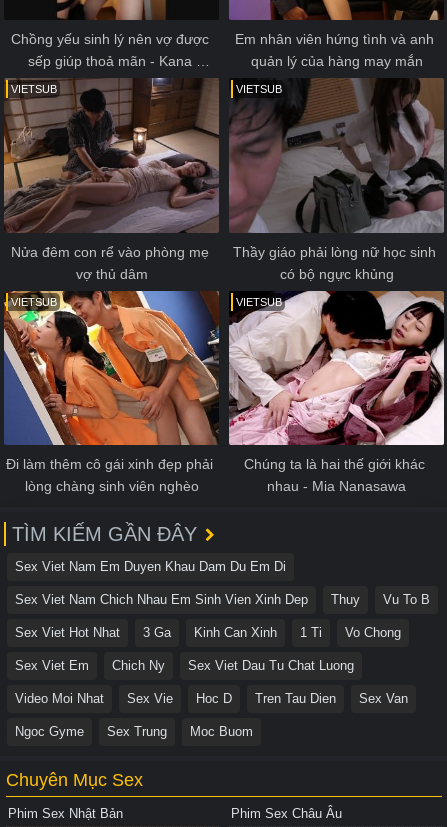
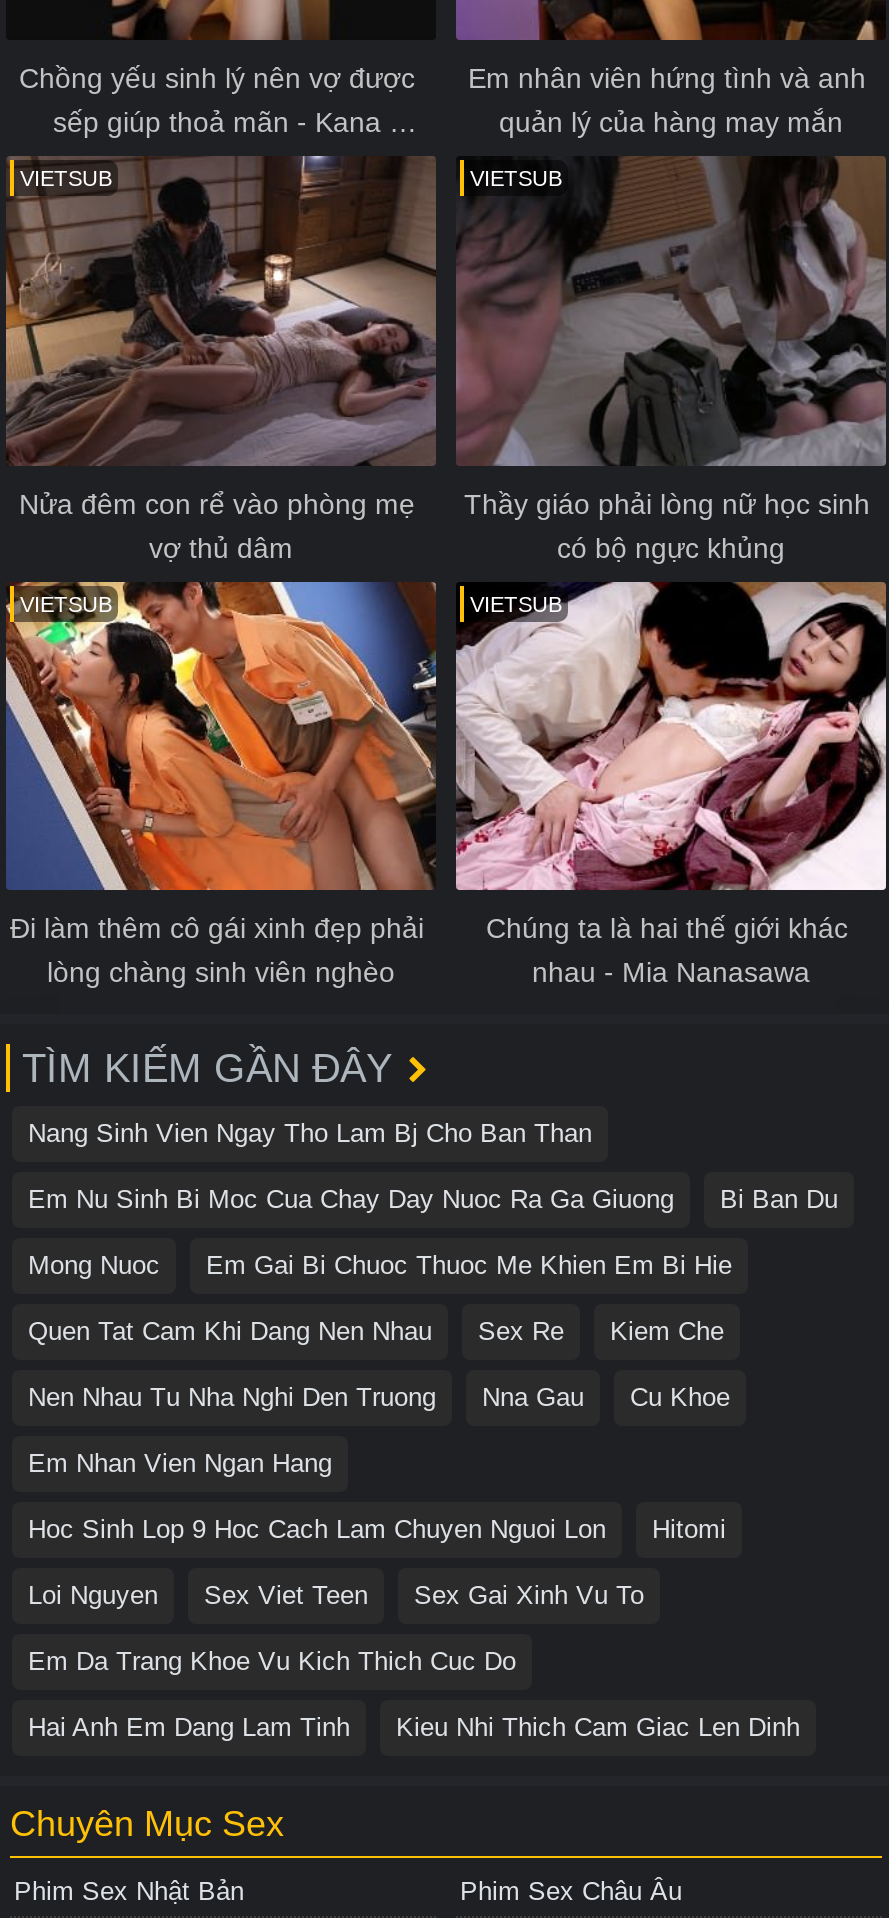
[15,559,430,739] Sex Viet Nam Em Duyen Khau Dam Du Em Di | Sex Viet Nam Chich Nhau Em Sinh Vien Xinh Dep | Thuy | Vu To B | Sex Viet Hot Nhat | 3 Ga | Kinh Can Xinh | 1 Ti | Vo Chong | Sex Viet Em | Chich Ny | Sex Viet Dau Tu Chat Luong | Video Moi Nhat | Sex Vie | Hoc D | Tren Tau Dien | Sex Van | Ngoc Gyme | Sex Trung | Moc Buom -> [28,1119,838,1743] Nang Sinh Vien Ngay Tho Lam Bj Cho Ban Than | Em Nu Sinh Bi Moc Cua Chay Day Nuoc Ra Ga Giuong | Bi Ban Du | Mong Nuoc | Em Gai Bi Chuoc Thuoc Me Khien Em Bi Hie | Quen Tat Cam Khi Dang Nen Nhau | Sex Re | Kiem Che | Nen Nhau Tu Nha Nghi Den Truong | Nna Gau | Cu Khoe | Em Nhan Vien Ngan Hang | Hoc Sinh Lop 9 Hoc Cach Lam Chuyen Nguoi Lon | Hitomi | Loi Nguyen | Sex Viet Teen | Sex Gai Xinh Vu To | Em Da Trang Khoe Vu Kich Thich Cuc Do | Hai Anh Em Dang Lam Tinh | Kieu Nhi Thich Cam Giac Len Dinh

